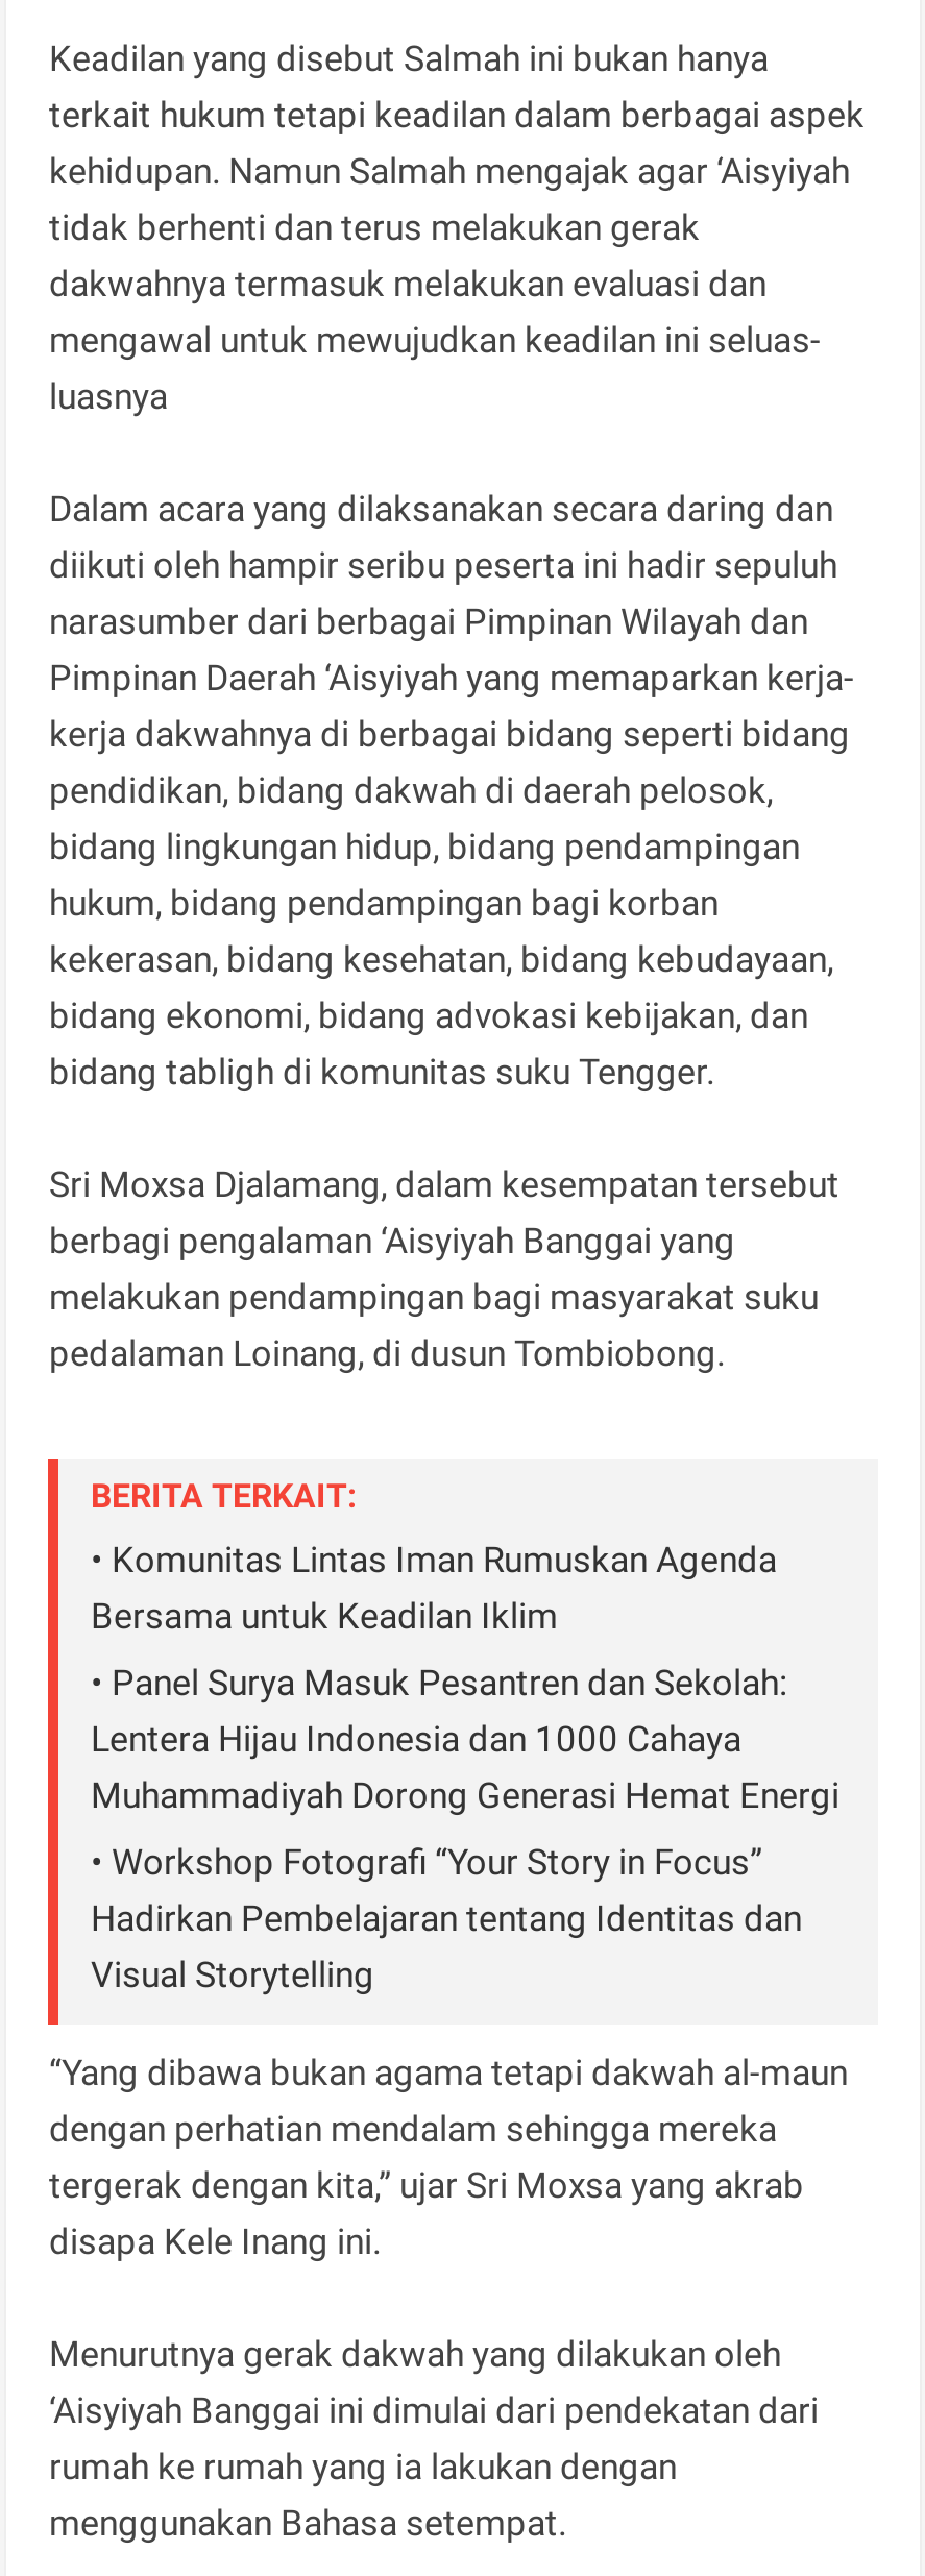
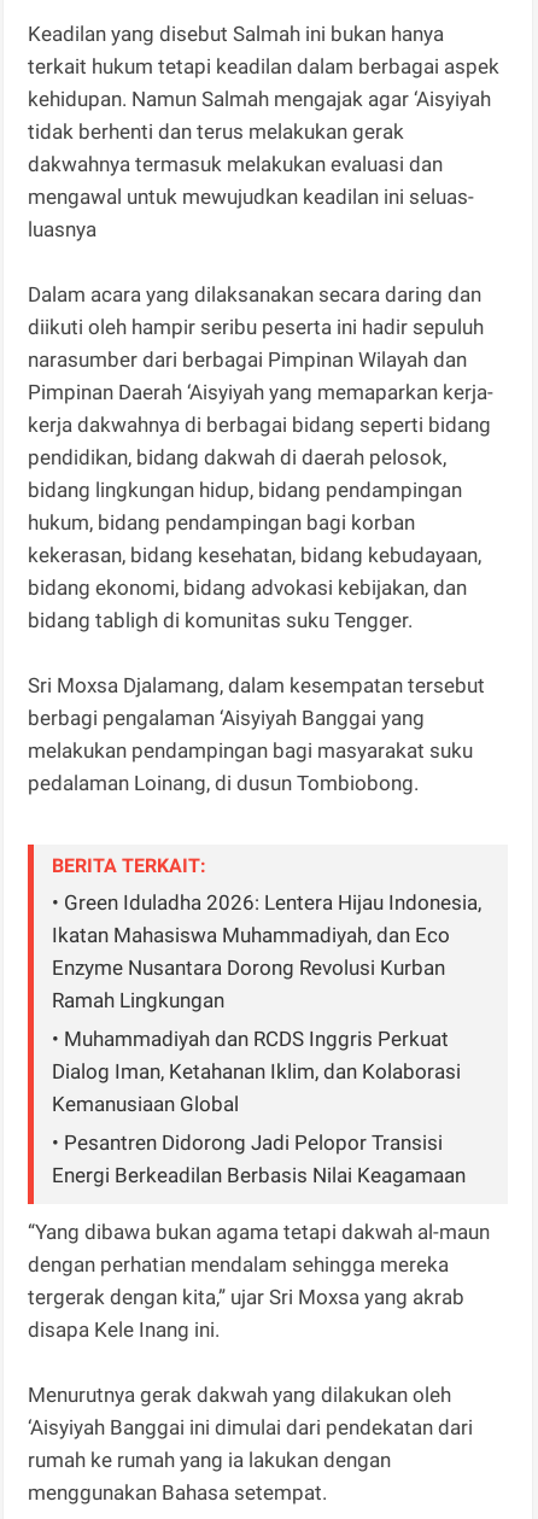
[91,1539,777,1637] • Komunitas Lintas Iman Rumuskan Agenda | Bersama untuk Keadilan Iklim -> [52,891,482,1013] • Green Iduladha 2026: Lentera Hijau Indonesia, | Ikatan Mahasiswa Muhammadiyah, dan Eco | Enzyme Nusantara Dorong Revolusi Kurban | Ramah Lingkungan
[91,1662,839,1816] • Panel Surya Masuk Pesantren dan Sekolah: | Lentera Hijau Indonesia dan 1000 Cahaya | Muhammadiyah Dorong Generasi Hemat Energi -> [52,1027,461,1116] • Muhammadiyah dan RCDS Inggris Perkuat | Dialog Iman, Ketahanan Iklim, dan Kolaborasi | Kemanusiaan Global
[91,1841,802,1996] • Workshop Fotografi “Your Story in Focus” | Hadirkan Pembelajaran tentang Identitas dan | Visual Storytelling -> [52,1131,466,1187] • Pesantren Didorong Jadi Pelopor Transisi | Energi Berkeadilan Berbasis Nilai Keagamaan

